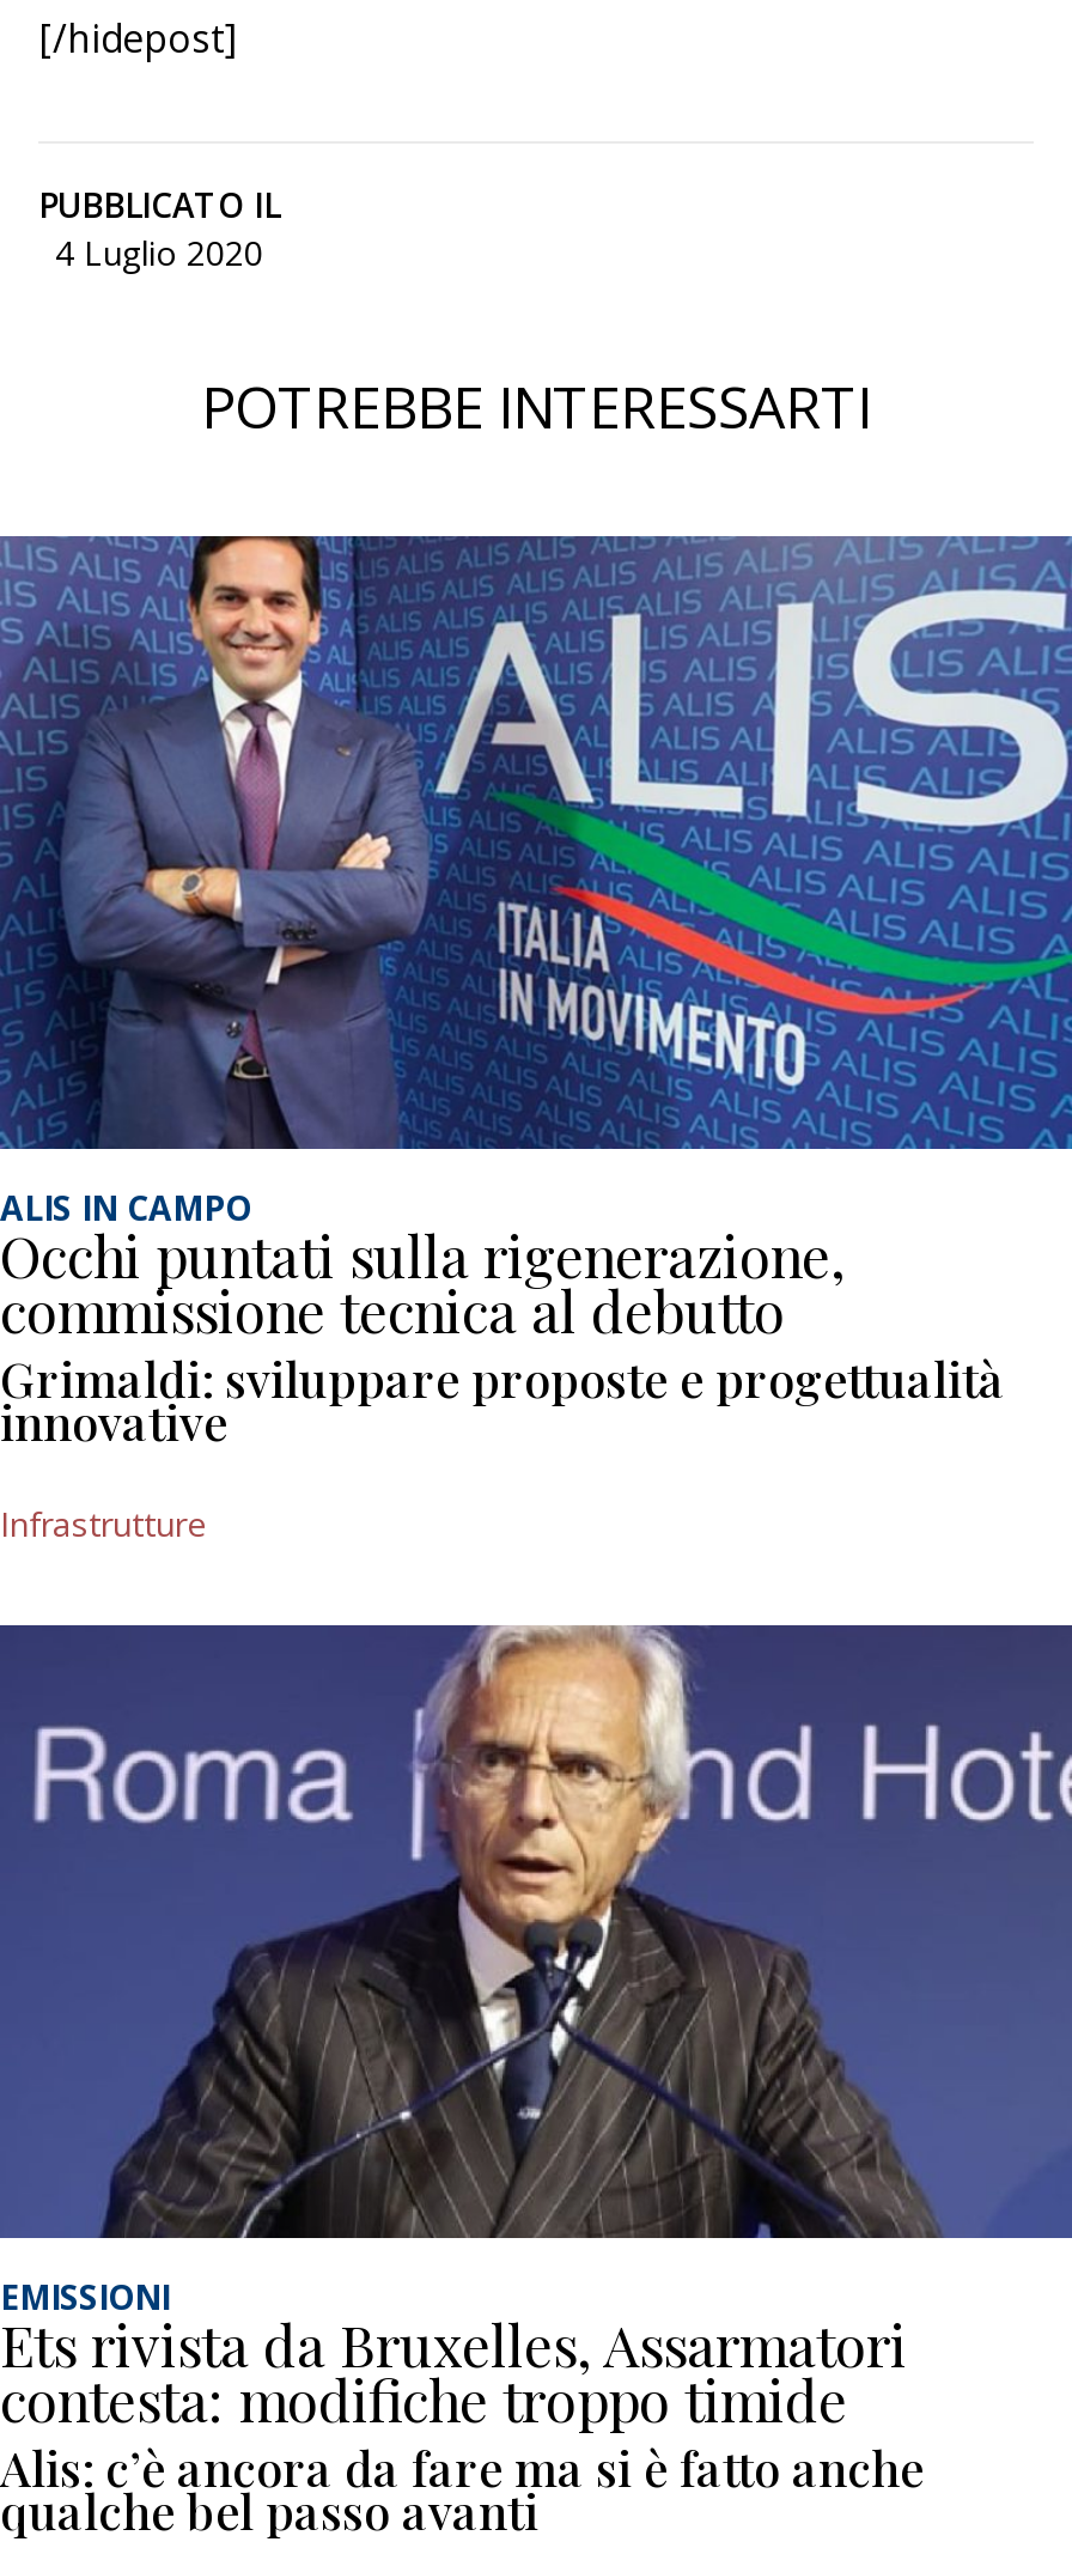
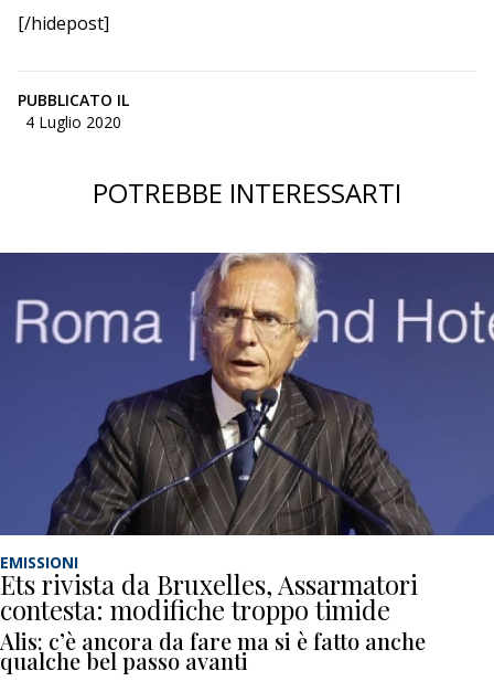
[0,533,1065,1546] [image] | ALIS IN CAMPO | Occhi puntati sulla rigenerazione, | commissione tecnica al debutto | Grimaldi: sviluppare proposte e progettualità | innovative | Infrastrutture -> none

